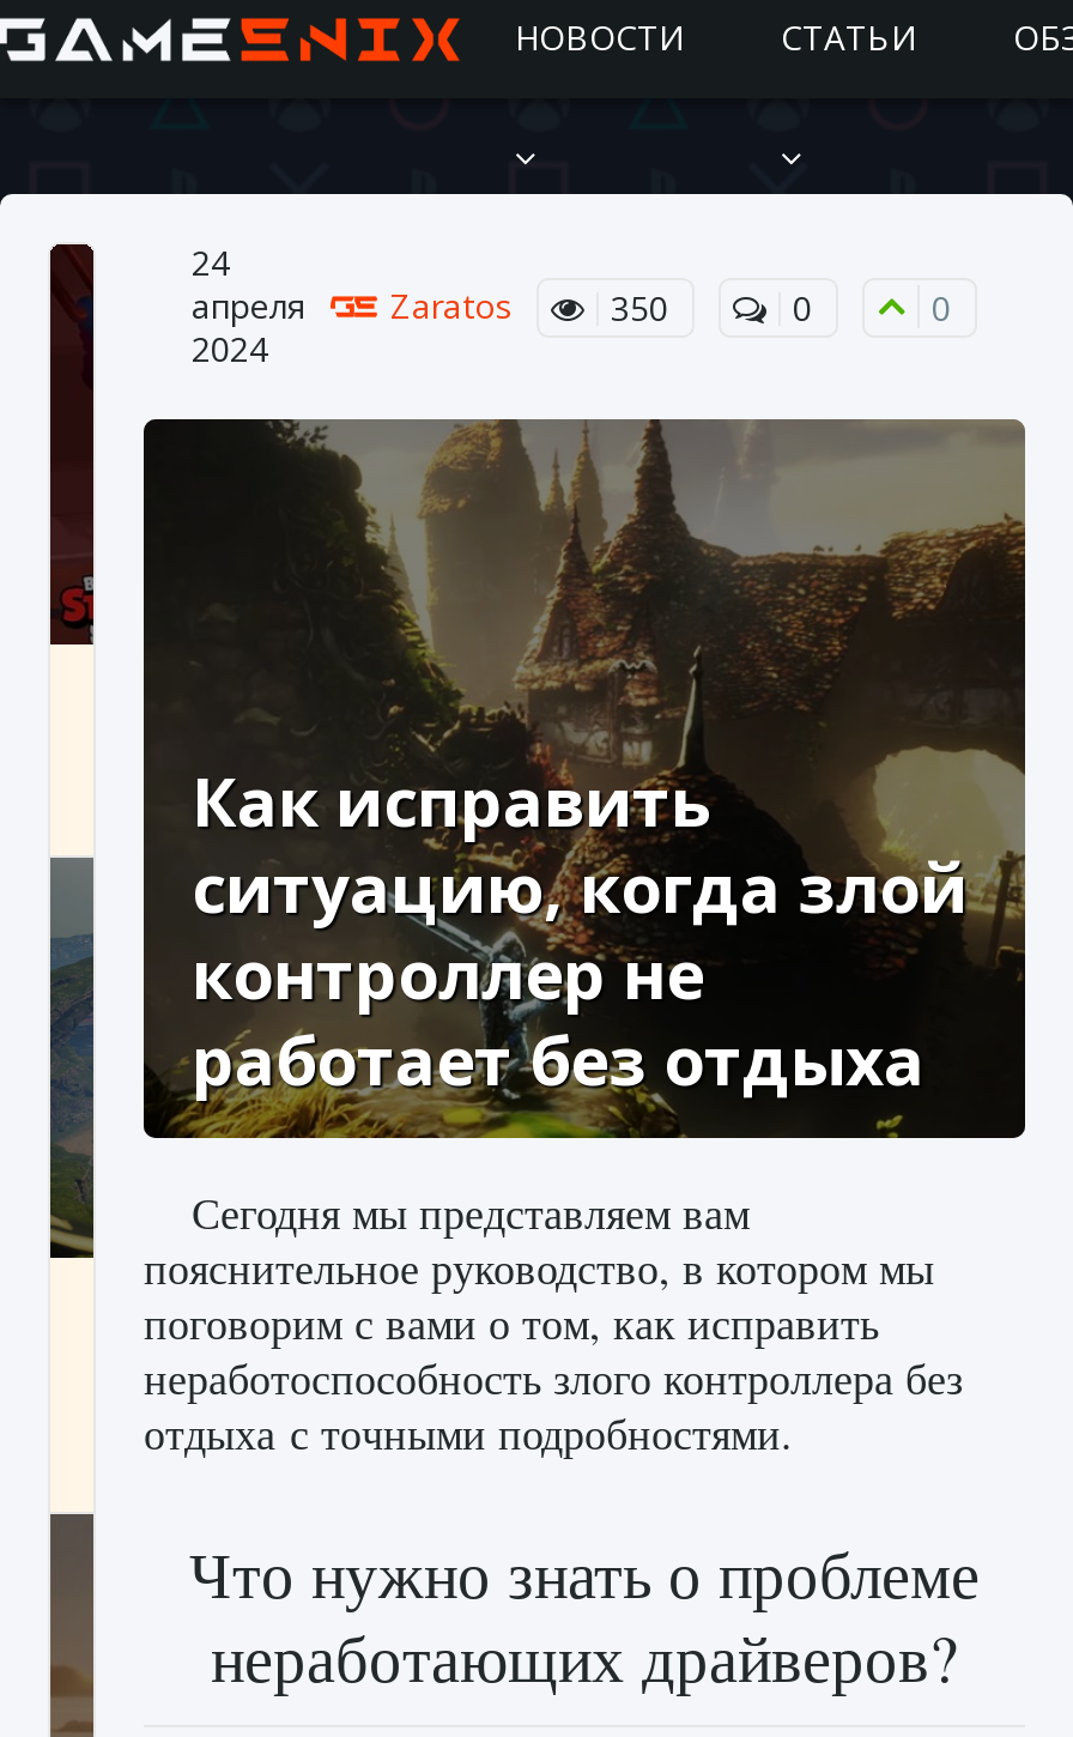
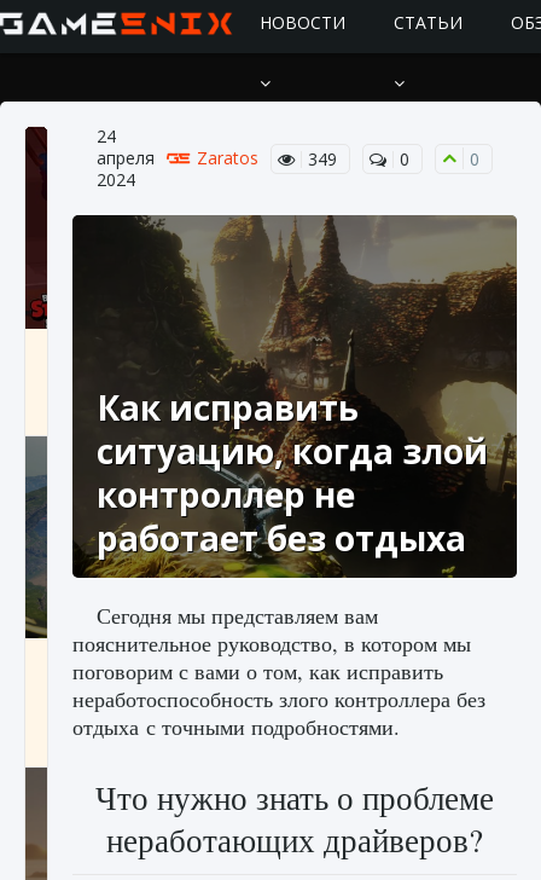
[611,284,668,329] 350 -> [308,147,337,170] 349

